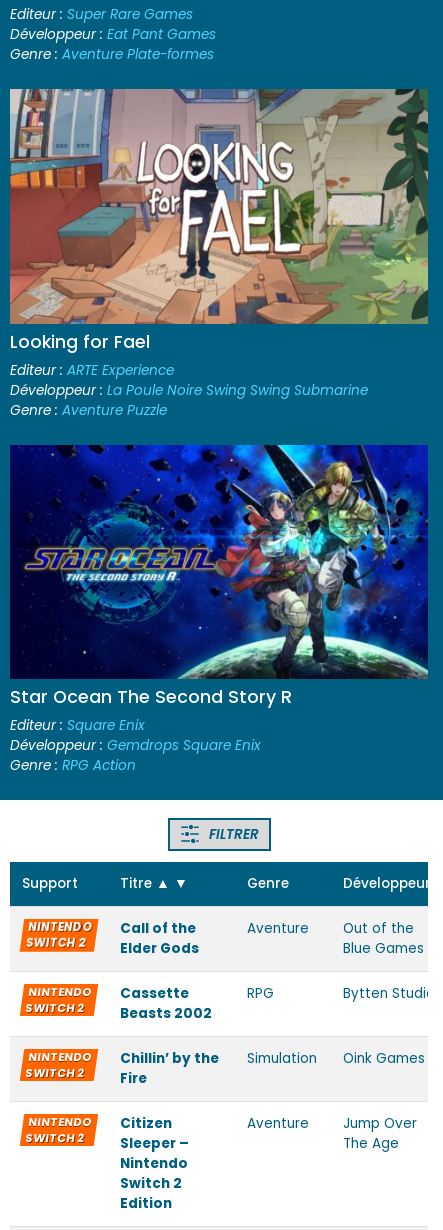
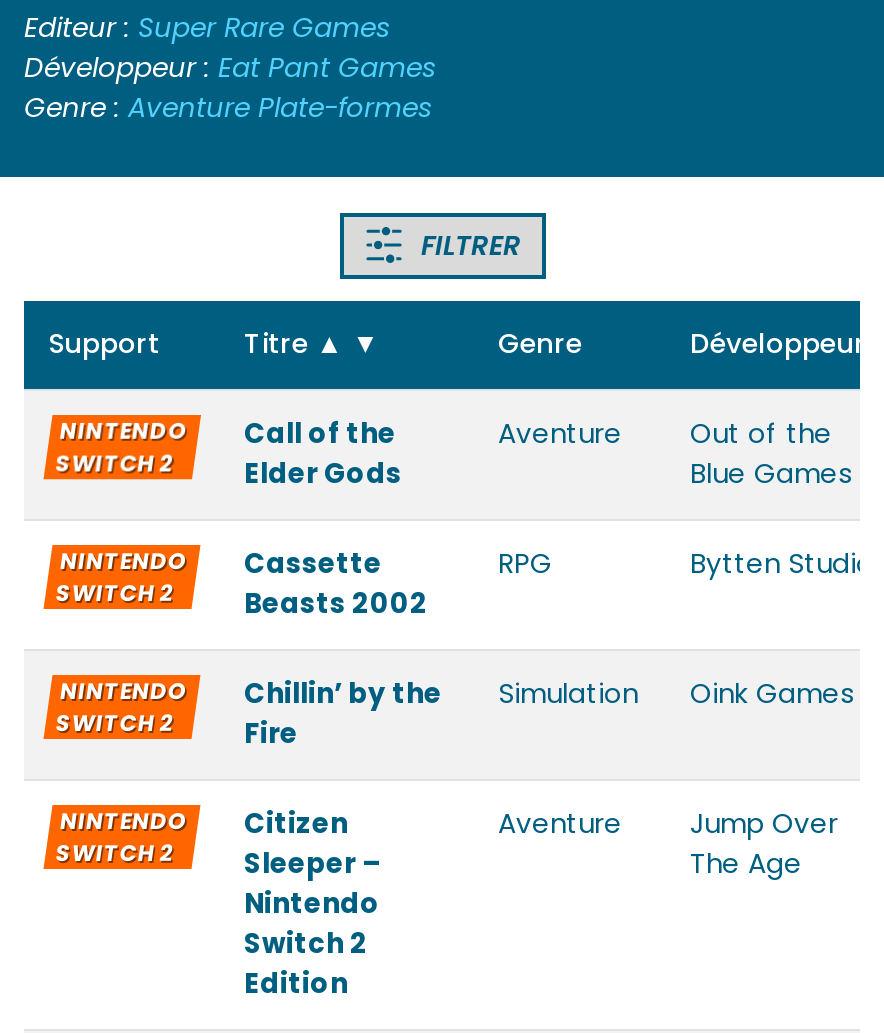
[9,89,429,420] [image] | Looking for Fael | Editeur : ARTE Experience | Développeur : La Poule Noire Swing Swing Submarine | Genre : Aventure Puzzle -> none
[10,444,429,775] [image] | Star Ocean The Second Story R | Editeur : Square Enix | Développeur : Gemdrops Square Enix | Genre : RPG Action -> none

